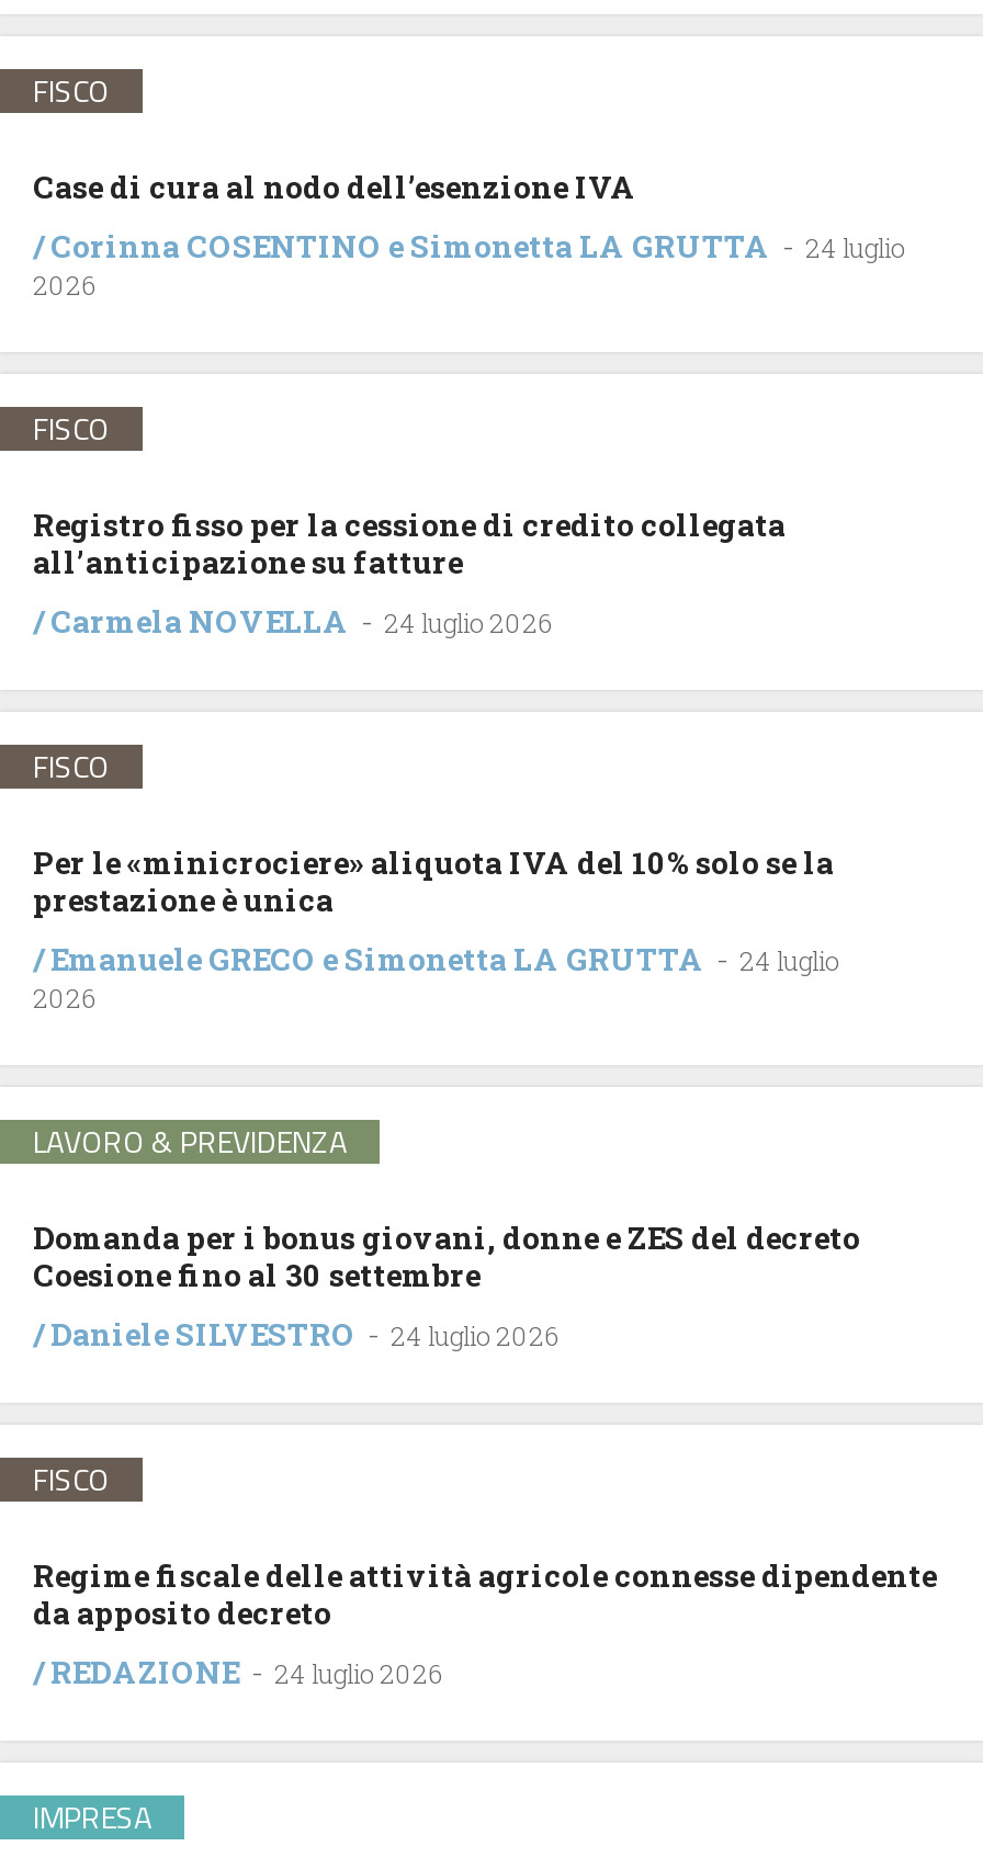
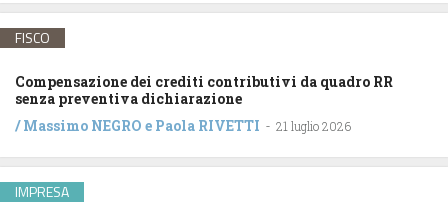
[33,166,937,1693] Case di cura al nodo dell’esenzione IVA | /Corinna COSENTINO e Simonetta LA GRUTTA - 24 luglio | 2026 | FISCO | Registro fisso per la cessione di credito collegata | all’anticipazione su fatture | /Carmela NOVELLA - 24 luglio 2026 | FISCO | Per le «minicrociere» aliquota IVA del 10% solo se la | prestazione è unica | /Emanuele GRECO e Simonetta LA GRUTTA - 24 luglio | 2026 | LAVORO & PREVIDENZA | Domanda per i bonus giovani, donne e ZES del decreto | Coesione fino al 30 settembre | /Daniele SILVESTRO - 24 luglio 2026 | FISCO | Regime fiscale delle attività agricole connesse dipendente | da apposito decreto | /REDAZIONE - 24 luglio 2026 -> [15,72,393,135] Compensazione dei crediti contributivi da quadro RR | senza preventiva dichiarazione | /Massimo NEGRO e Paola RIVETTI - 21 luglio 2026

